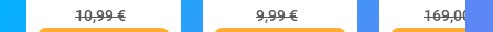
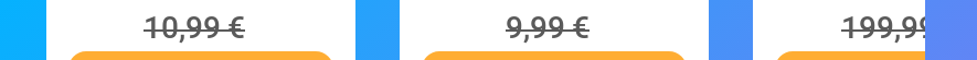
[424,7,483,25] 169,00 € -> [841,11,960,46] 199,99 €

